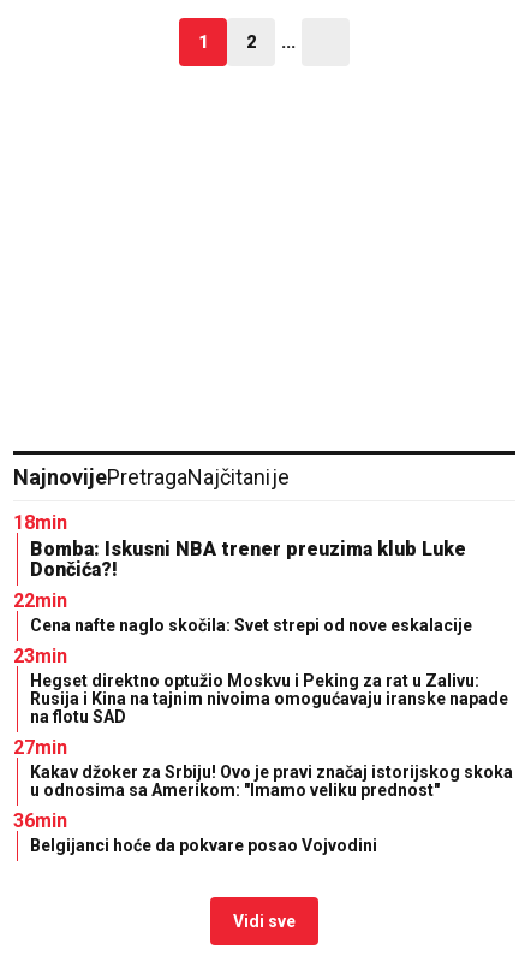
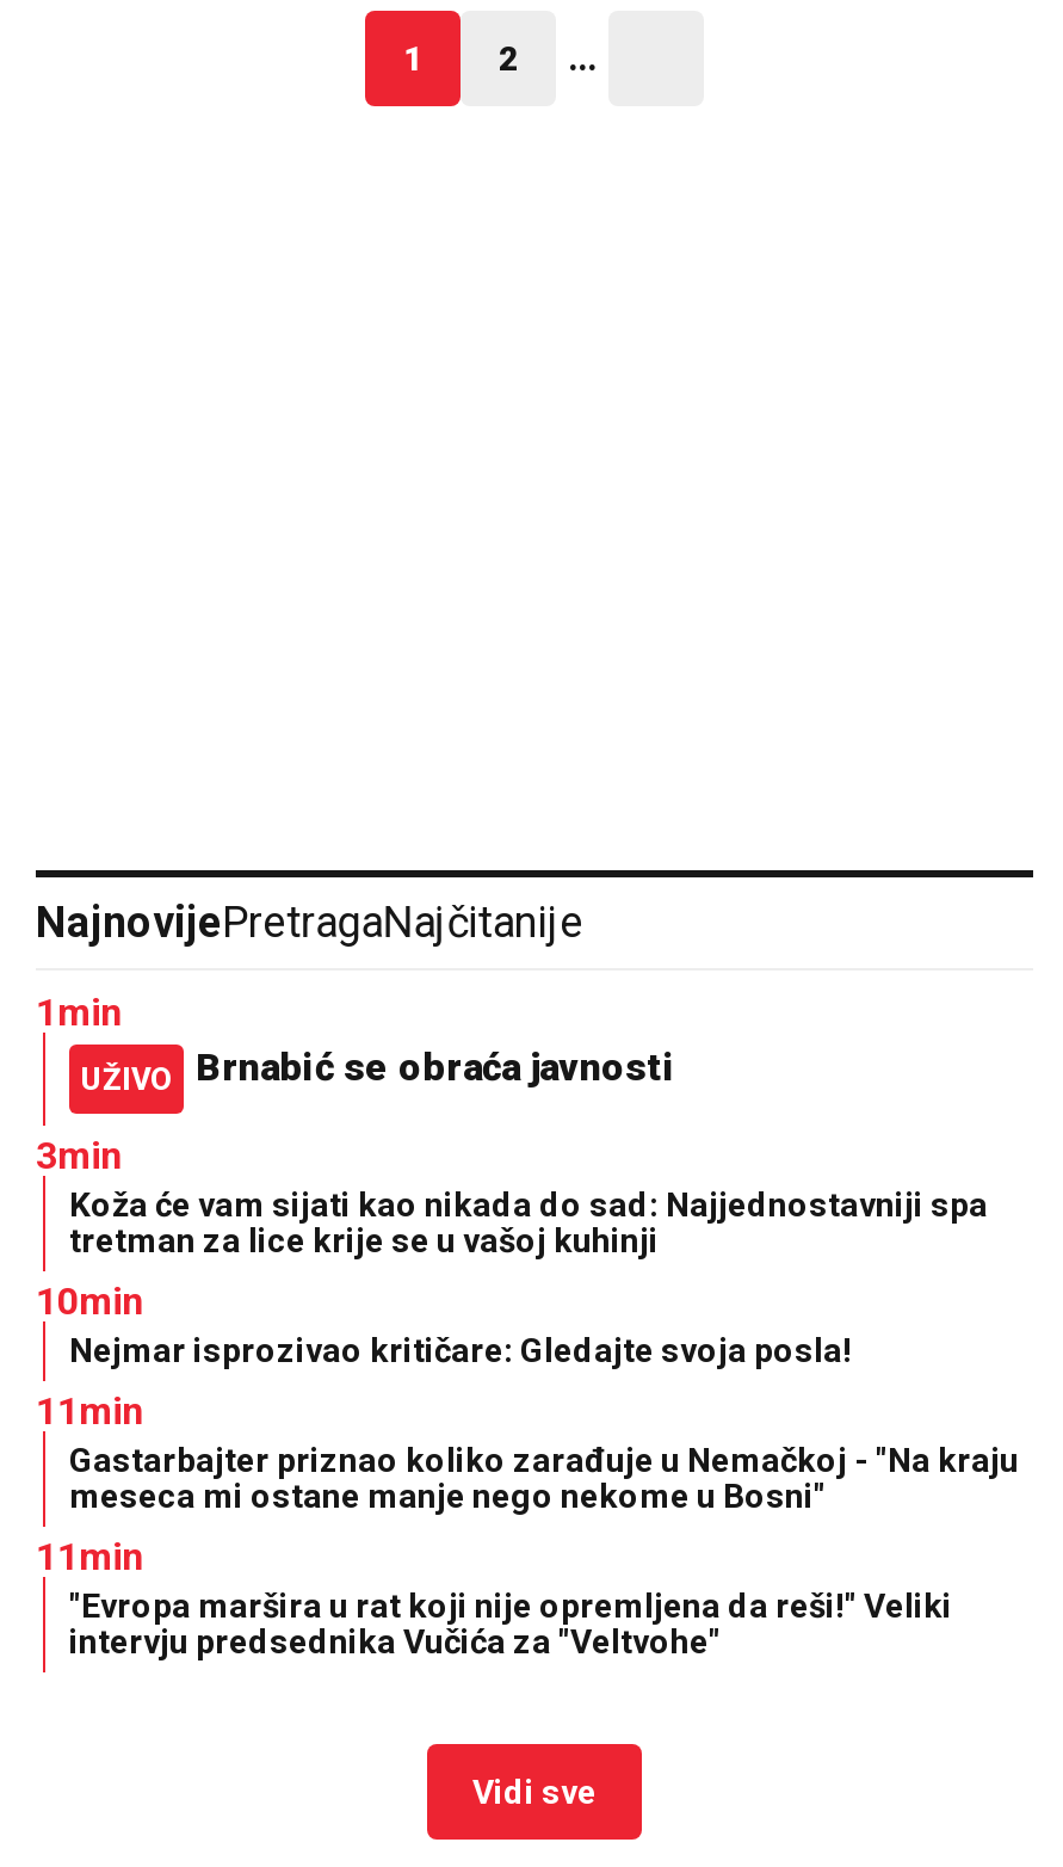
[13,511,513,855] 18min | Bomba: Iskusni NBA trener preuzima klub Luke | Dončića?! | 22min | Cena nafte naglo skočila: Svet strepi od nove eskalacije | 23min | Hegset direktno optužio Moskvu i Peking za rat u Zalivu: | Rusija i Kina na tajnim nivoima omogućavaju iranske napade | na flotu SAD | 27min | Kakav džoker za Srbiju! Ovo je pravi značaj istorijskog skoka | u odnosima sa Amerikom: "Imamo veliku prednost" | 36min | Belgijanci hoće da pokvare posao Vojvodini -> [36,989,1019,1660] 1min | UŽIVO | Brnabić se obraća javnosti | 3min | Koža će vam sijati kao nikada do sad: Najjednostavniji spa | tretman za lice krije se u vašoj kuhinji | 10min | Nejmar isprozivao kritičare: Gledajte svoja posla! | 11min | Gastarbajter priznao koliko zarađuje u Nemačkoj - "Na kraju | meseca mi ostane manje nego nekome u Bosni" | 11min | "Evropa maršira u rat koji nije opremljena da reši!" Veliki | intervju predsednika Vučića za "Veltvohe"

